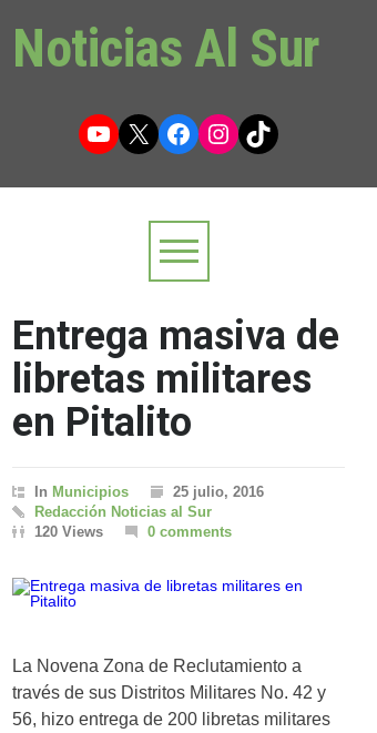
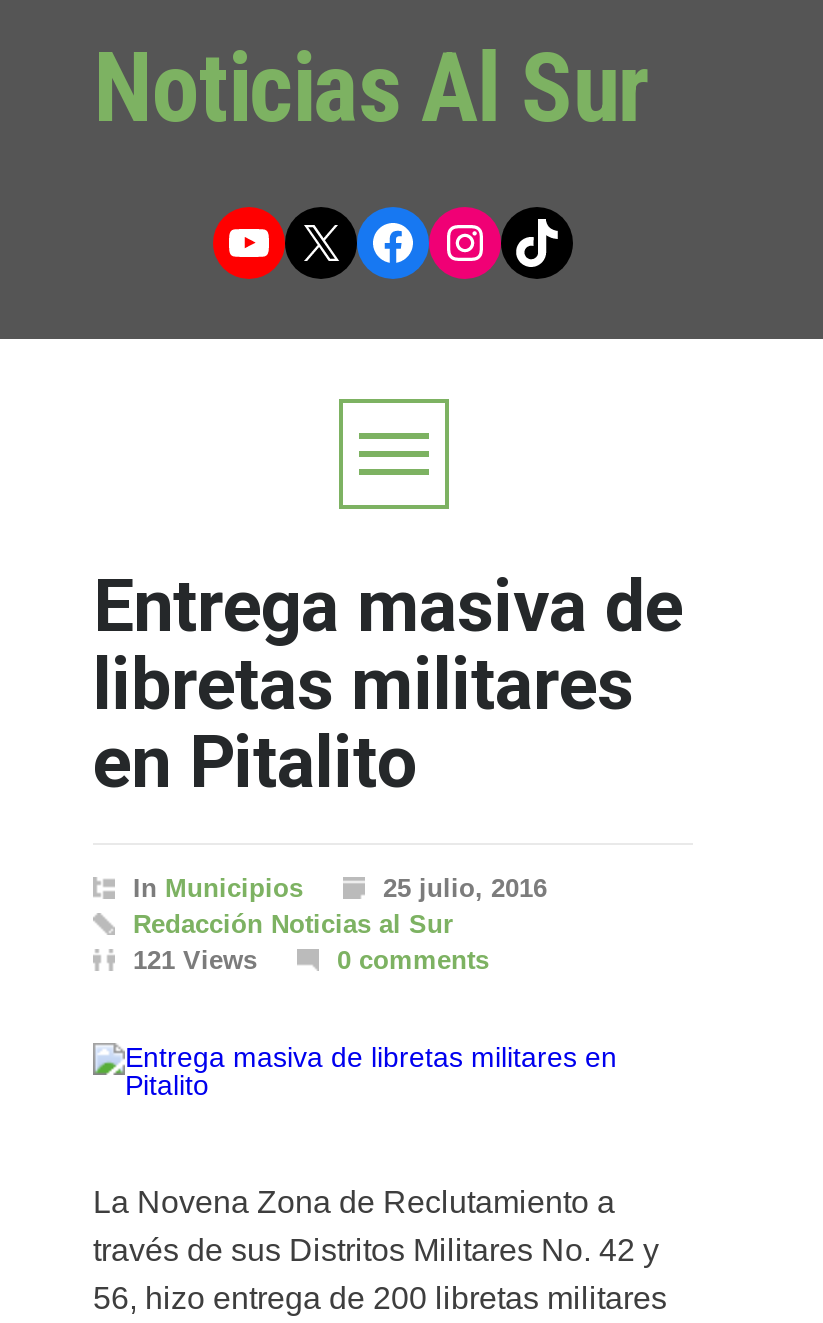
[34,523,103,540] 120 Views -> [133,945,257,975] 121 Views

